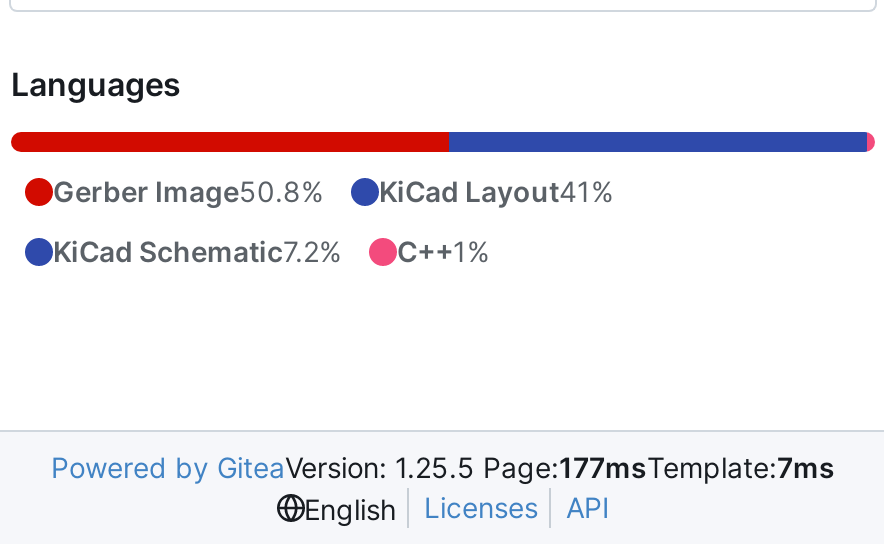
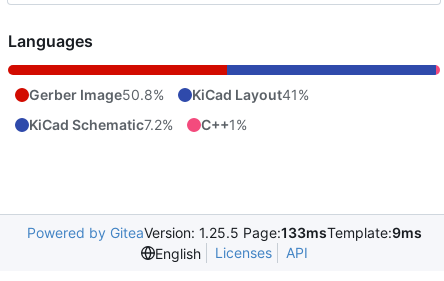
[51,450,835,484] Powered by GiteaVersion: 1.25.5 Page:177msTemplate:7ms -> [26,224,421,241] Powered by GiteaVersion: 1.25.5 Page:133msTemplate:9ms

